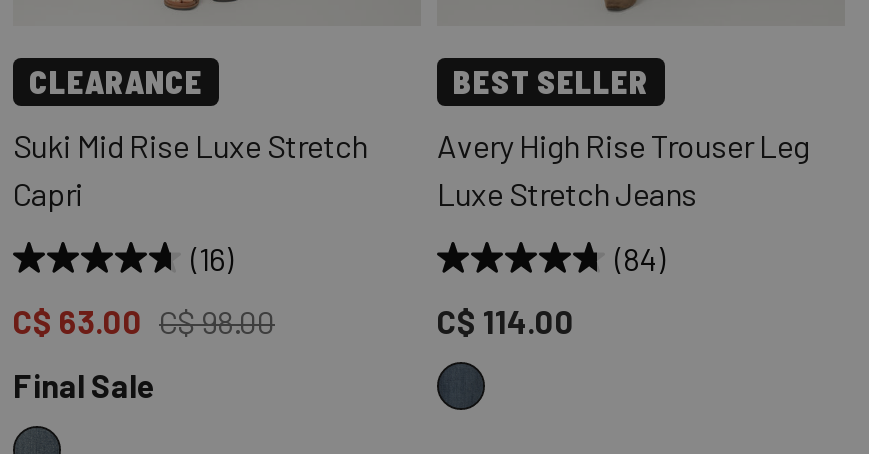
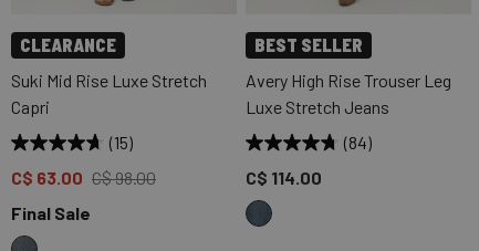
[191,238,233,276] (16) -> [110,132,133,153] (15)

